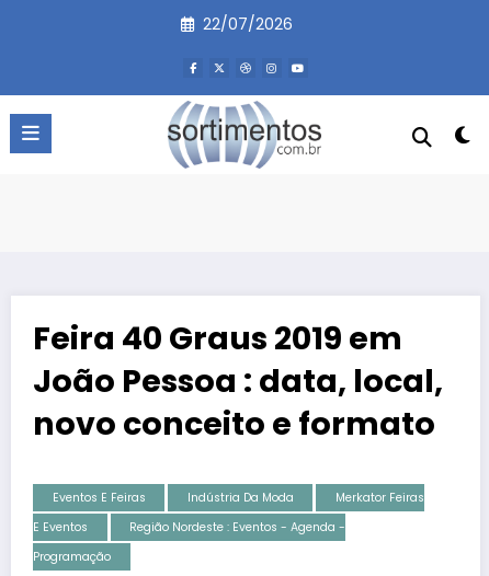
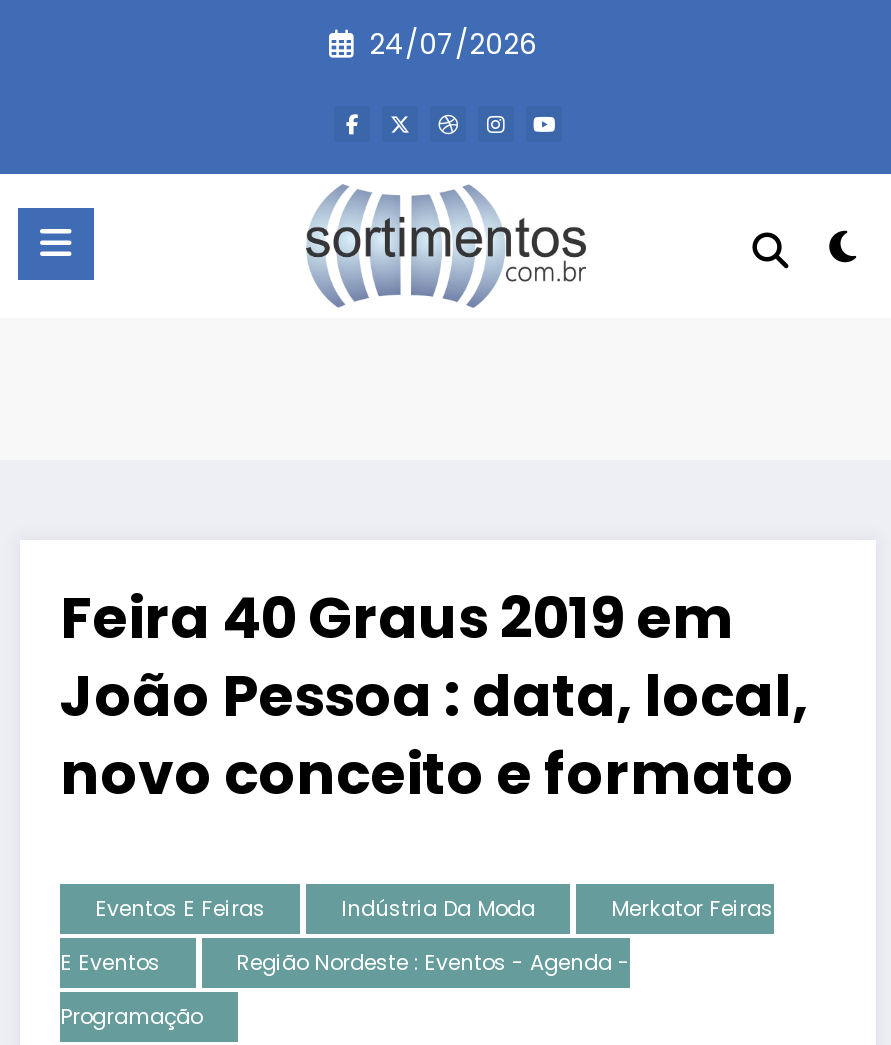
[203,13,293,35] 22/07/2026 -> [369,24,537,64] 24/07/2026

